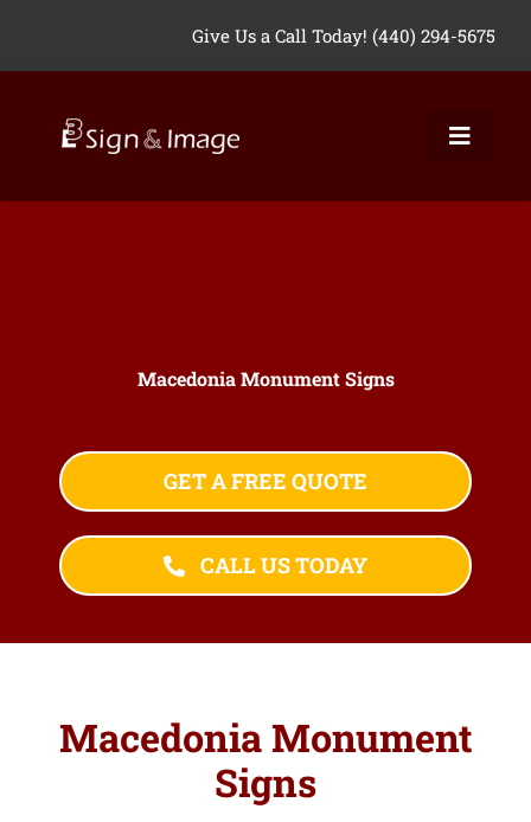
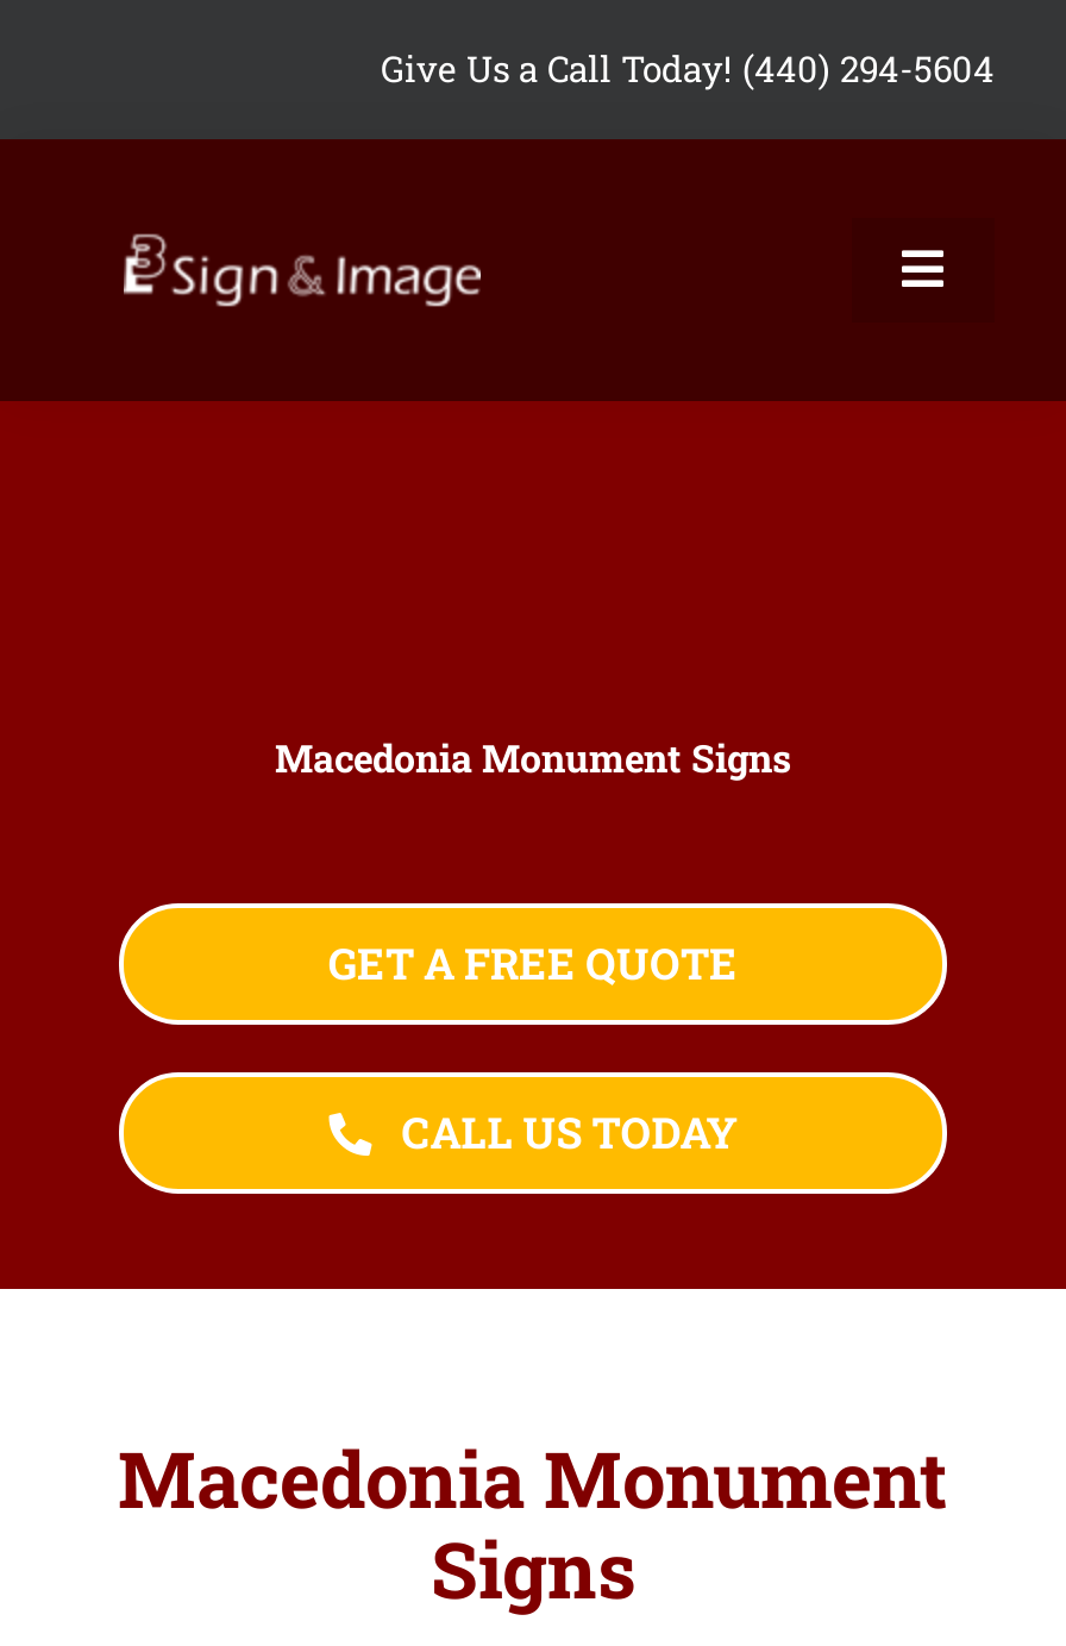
[192,24,495,47] Give Us a Call Today! (440) 294-5675 -> [381,44,995,92] Give Us a Call Today! (440) 294-5604

